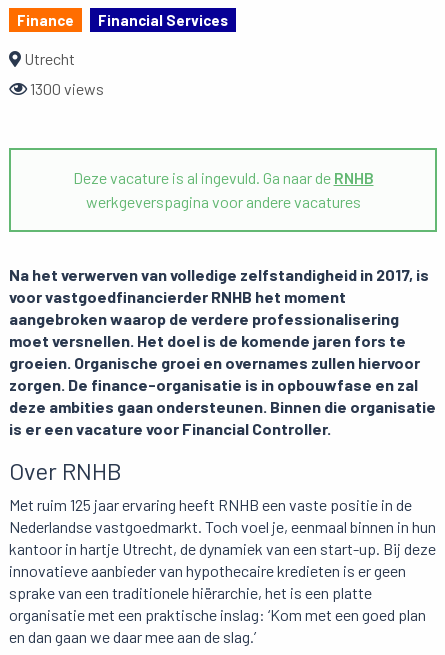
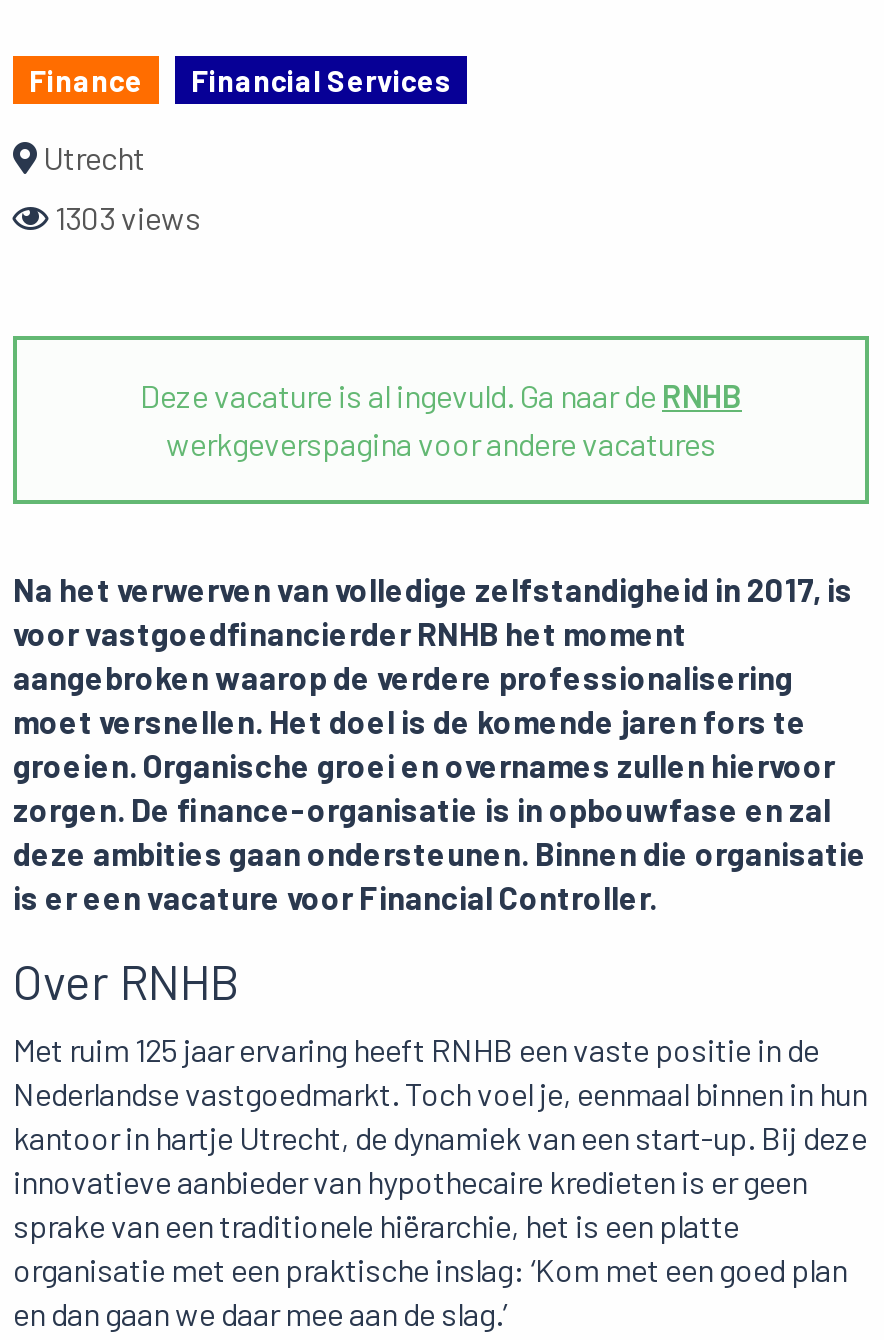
[27,79,104,98] 1300 views -> [49,198,201,236] 1303 views

